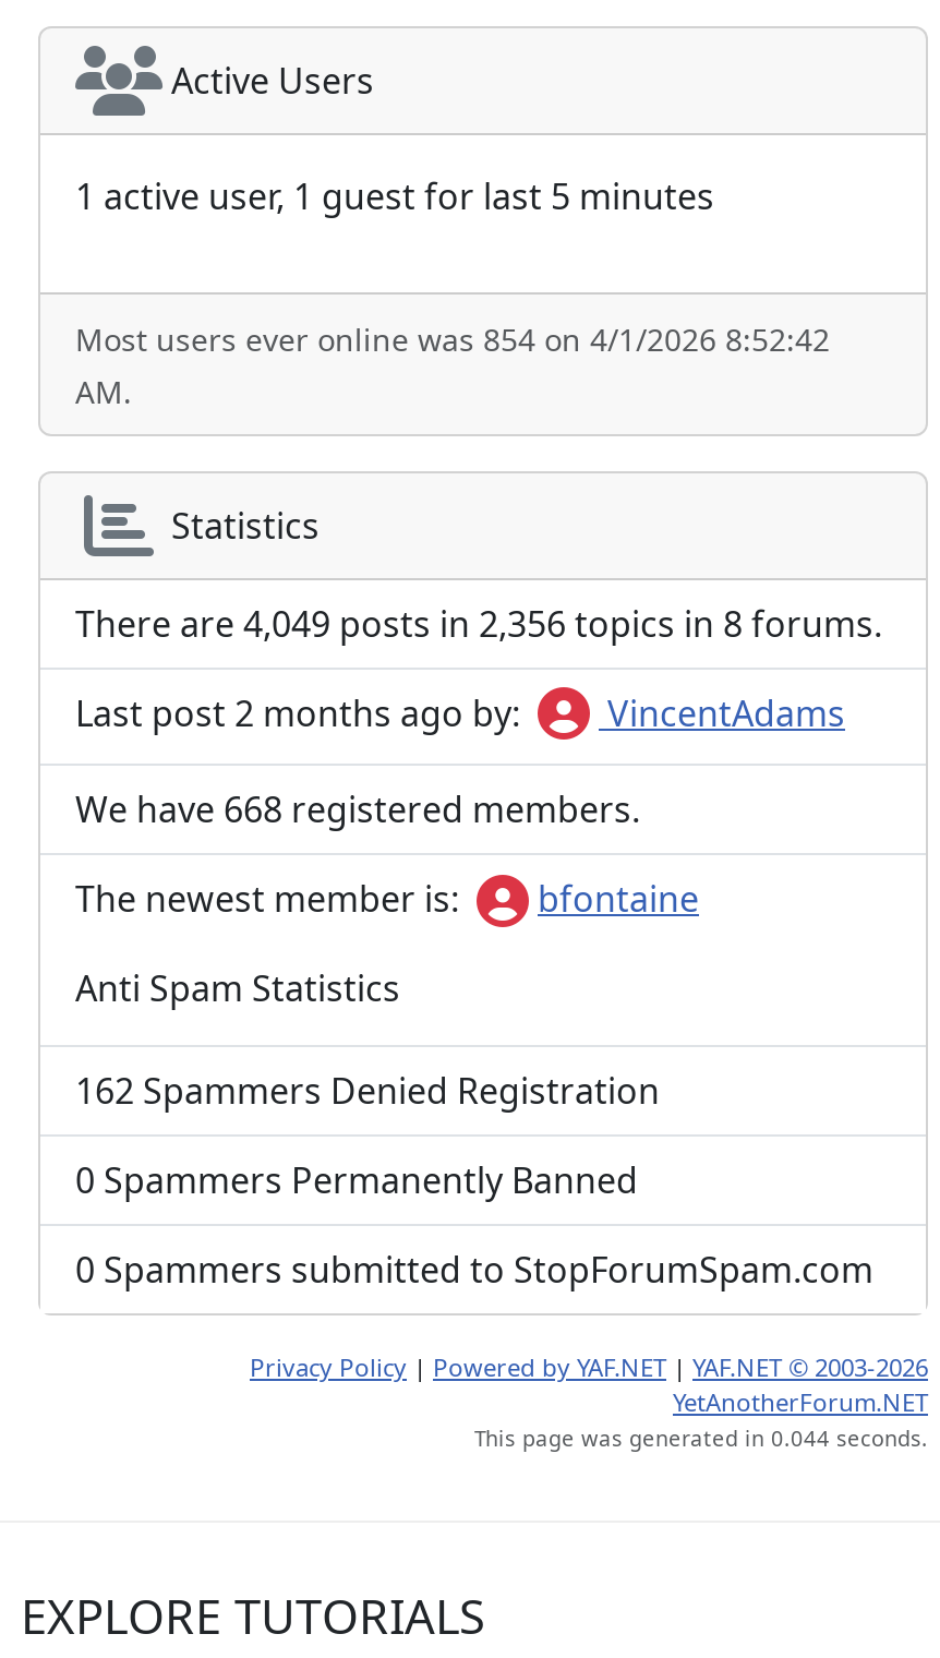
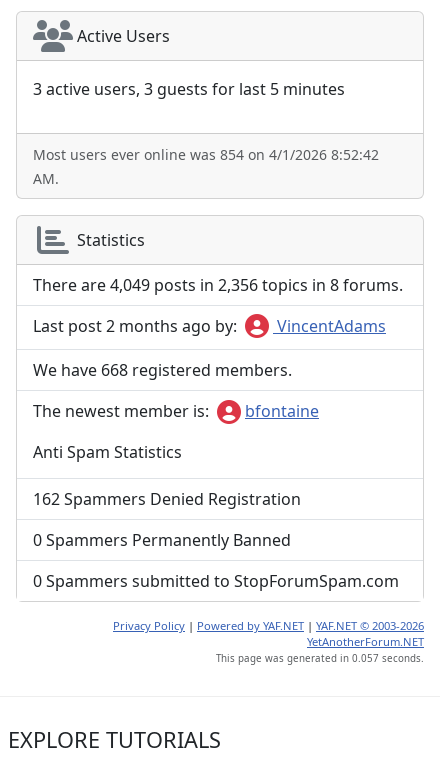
[75,173,714,221] 1 active user, 1 guest for last 5 minutes -> [33,78,345,100] 3 active users, 3 guests for last 5 minutes
[474,1424,928,1452] This page was generated in 0.044 seconds. -> [216,652,424,665] This page was generated in 0.057 seconds.

